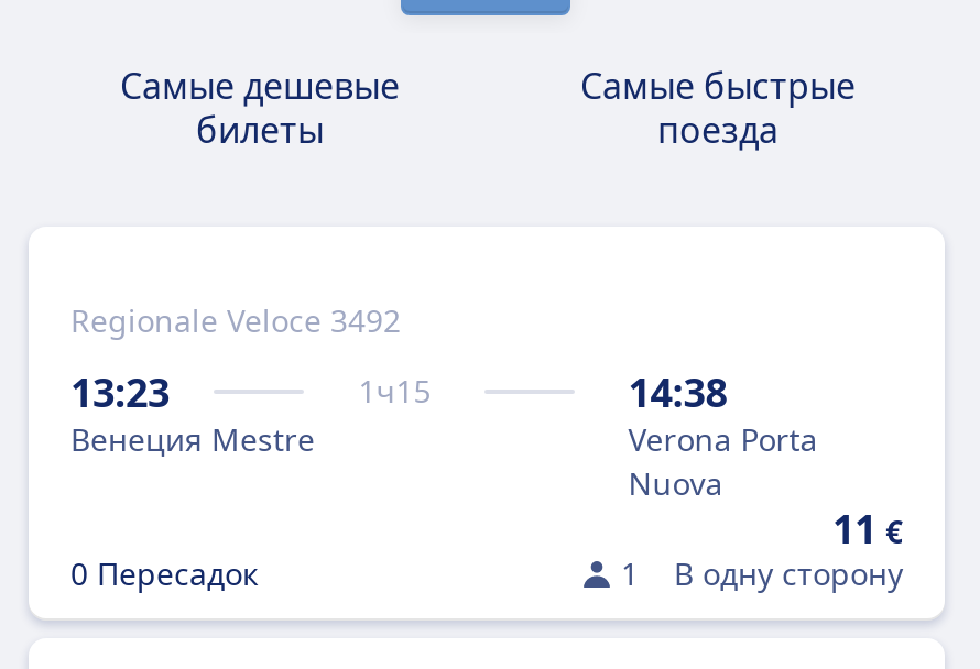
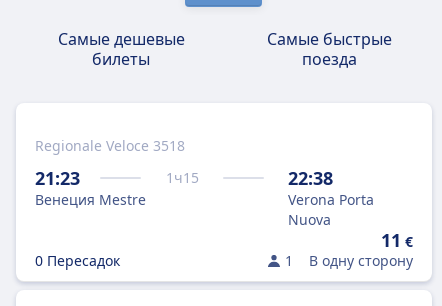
[70,299,401,341] Regionale Veloce 3492 -> [35,136,185,155] Regionale Veloce 3518
[70,365,170,418] 13:23 -> [35,166,80,190] 21:23
[628,365,727,418] 14:38 -> [288,166,333,190] 22:38

